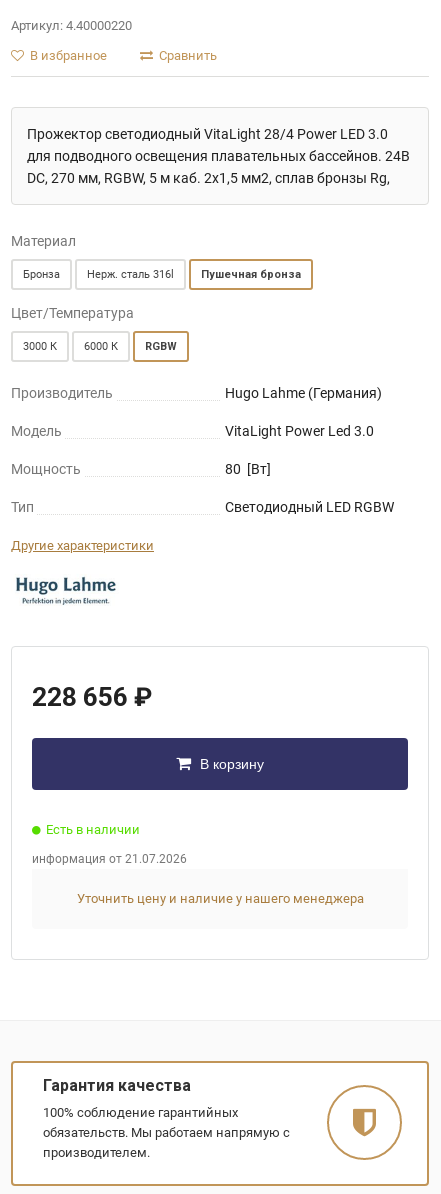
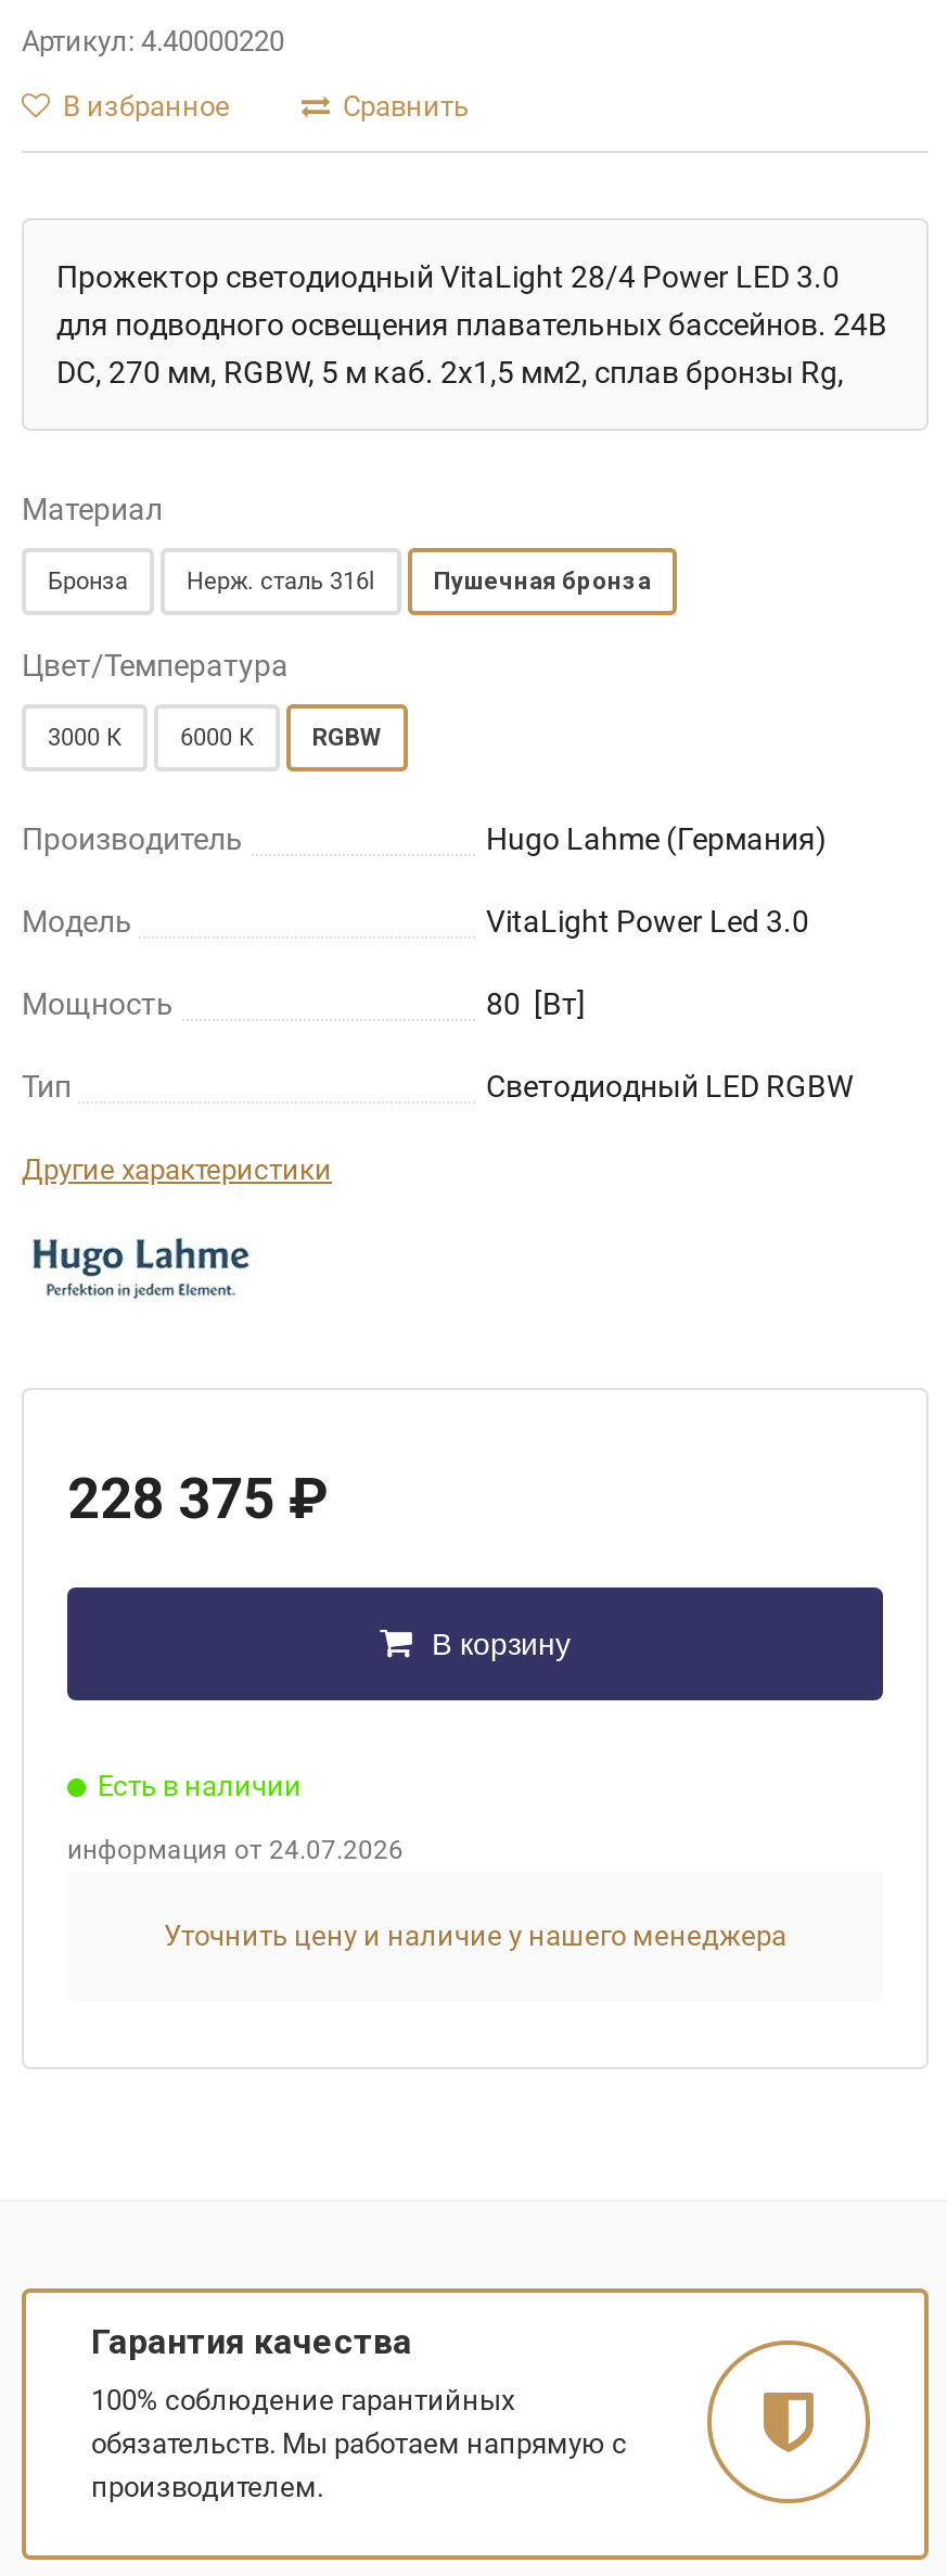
[32,682,158,712] 228 656 ₽ -> [67,1465,341,1530] 228 375 ₽
[32,852,187,866] информация от 21.07.2026 -> [67,1834,404,1864] информация от 24.07.2026

